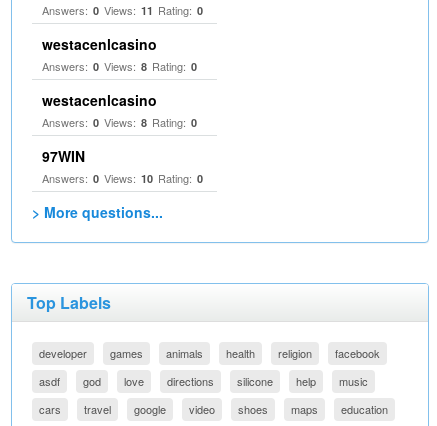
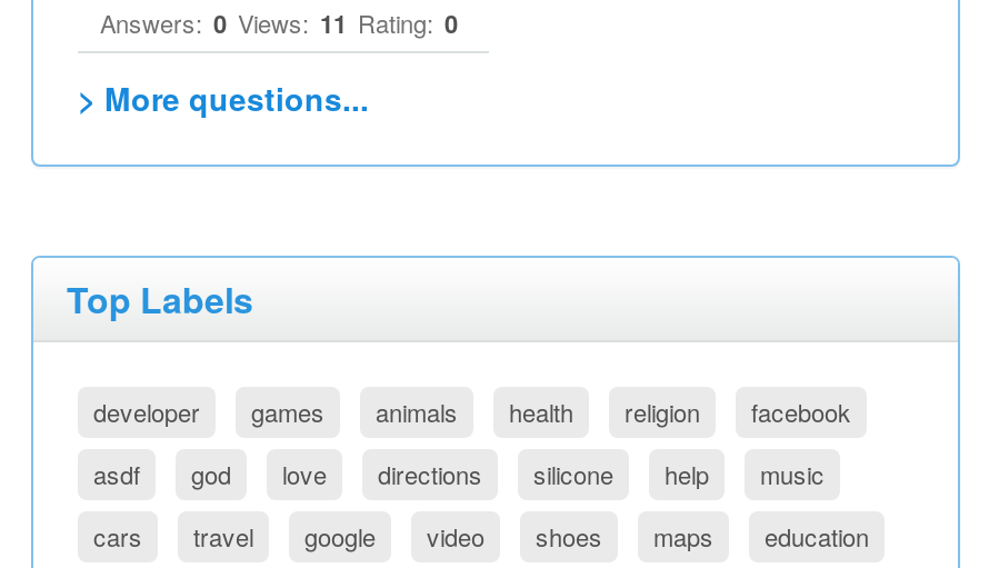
[42,34,203,186] westacenlcasino | Answers: 0 Views: 8 Rating: 0 | westacenlcasino | Answers: 0 Views: 8 Rating: 0 | 97WIN | Answers: 0 Views: 10 Rating: 0 -> none

